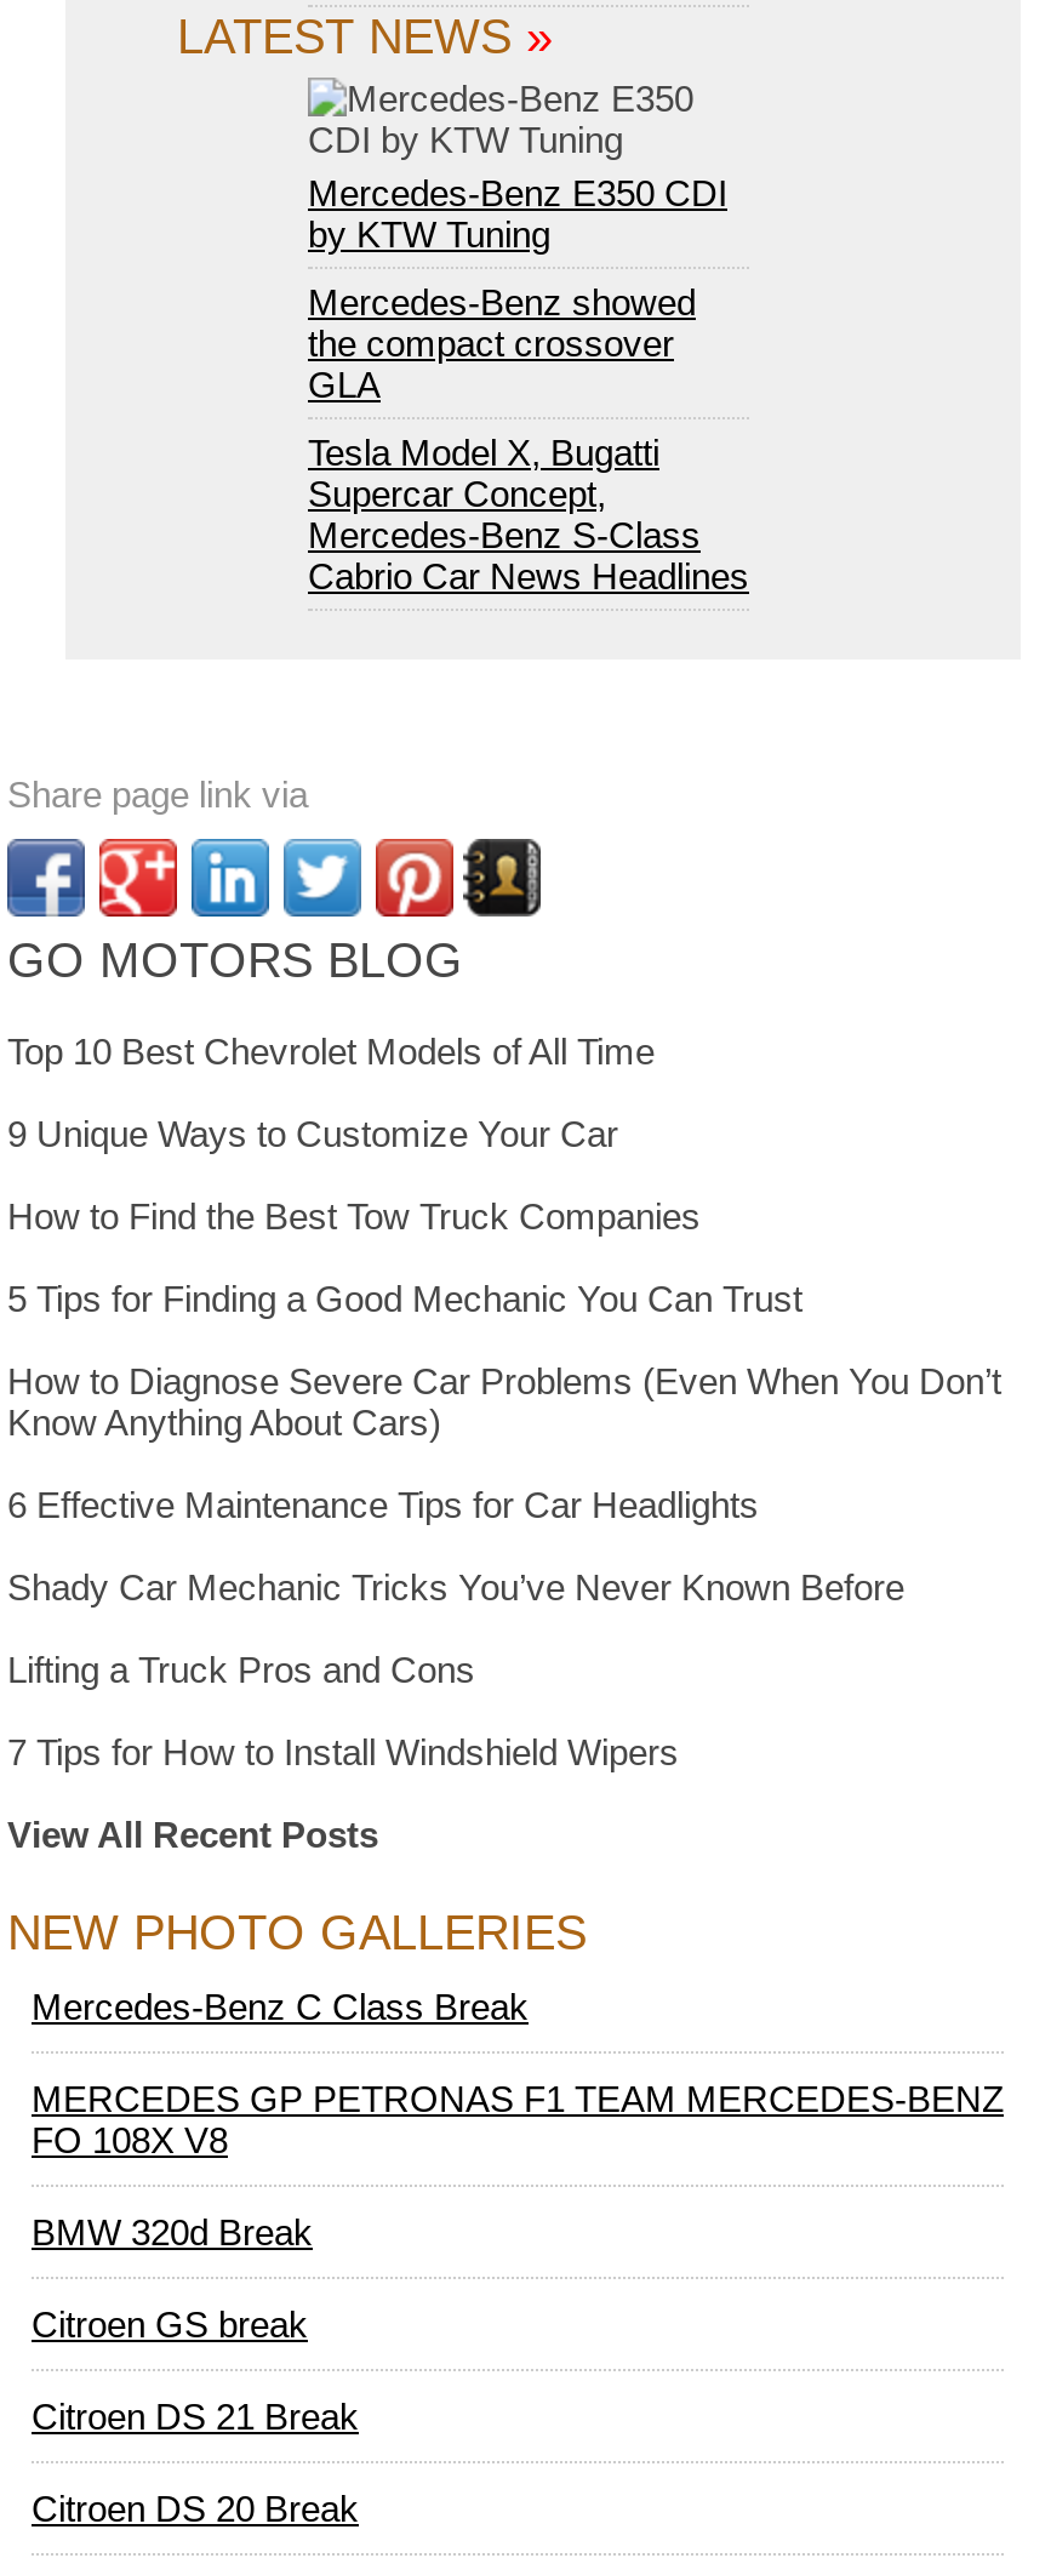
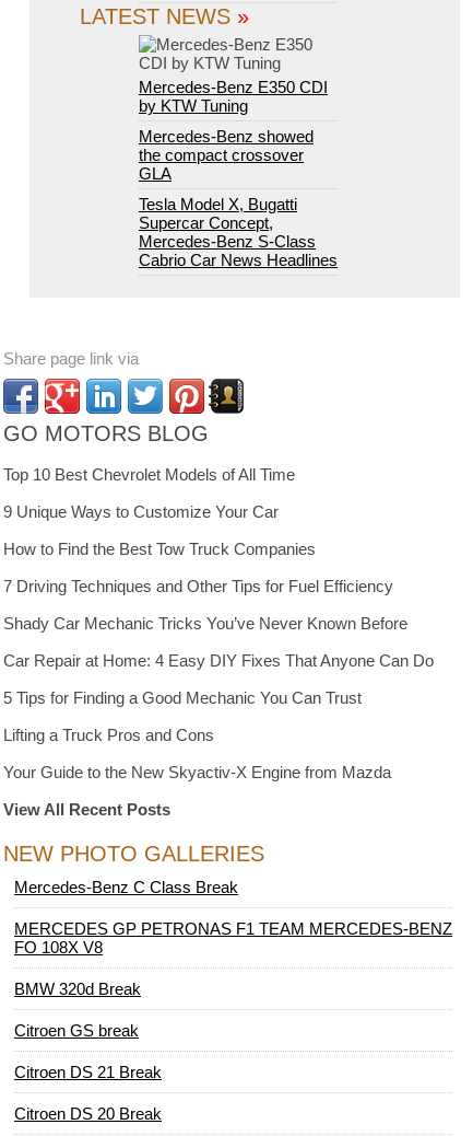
moved [7,1278,802,1319] -> [3,688,362,707]: 5 Tips for Finding a Good Mechanic You Can Trust
[7,1360,1001,1525] How to Diagnose Severe Car Problems (Even When You Don’t | Know Anything About Cars) | 6 Effective Maintenance Tips for Car Headlights -> [3,577,393,595] 7 Driving Techniques and Other Tips for Fuel Efficiency
moved [7,1566,904,1608] -> [3,614,407,633]: Shady Car Mechanic Tricks You’ve Never Known Before
none -> [3,651,434,670] Car Repair at Home: 4 Easy DIY Fixes That Anyone Can Do
[7,1731,679,1772] 7 Tips for How to Install Windshield Wipers -> [3,763,391,781] Your Guide to the New Skyactiv-X Engine from Mazda

